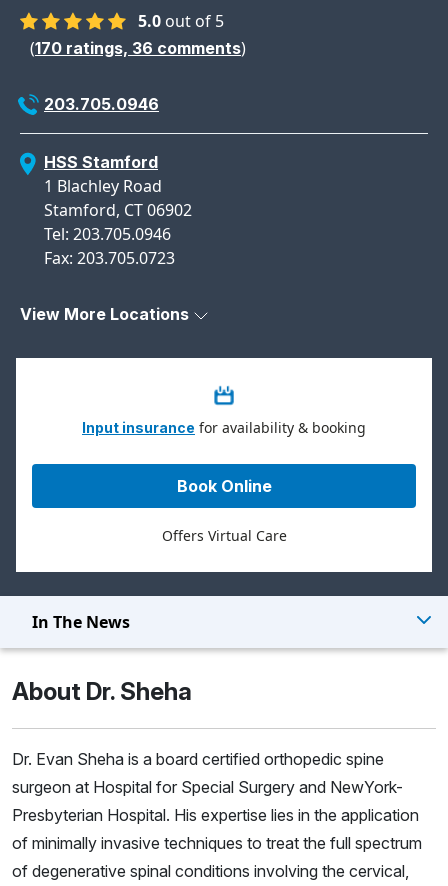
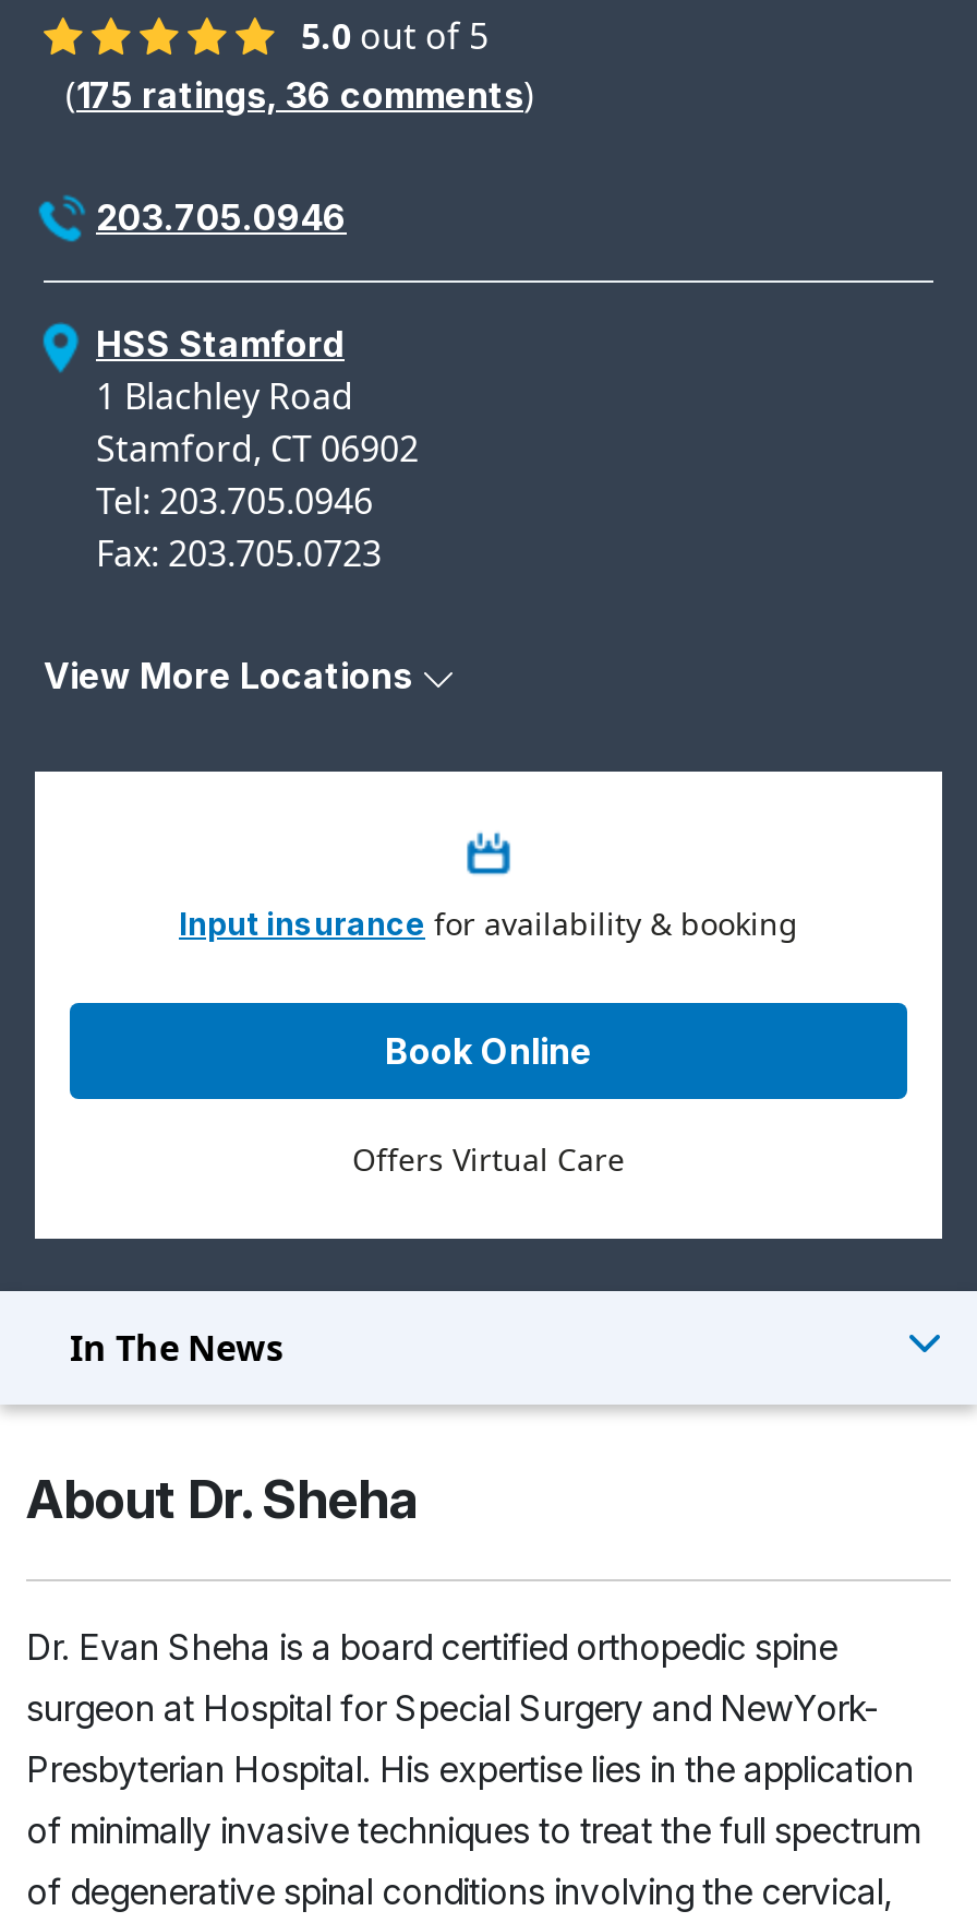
[30,36,246,58] (170 ratings, 36 comments) -> [65,70,534,118] (175 ratings, 36 comments)

